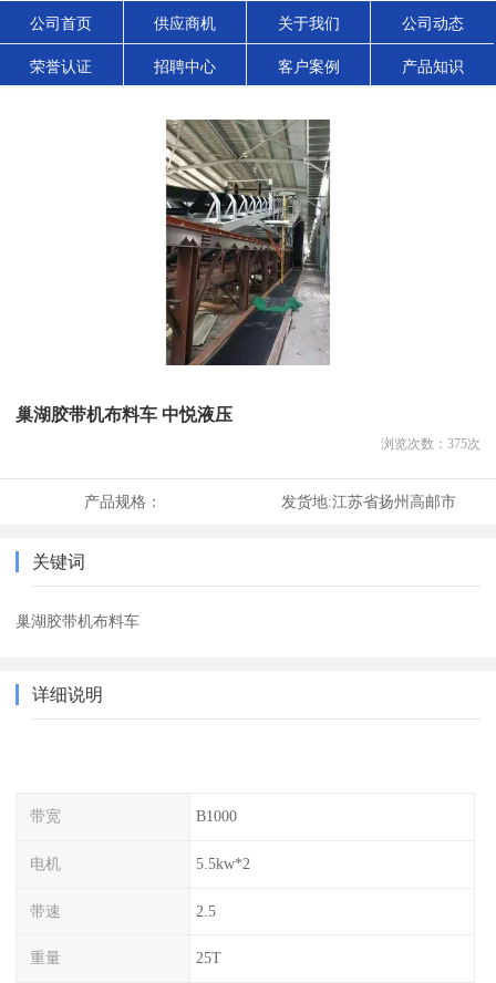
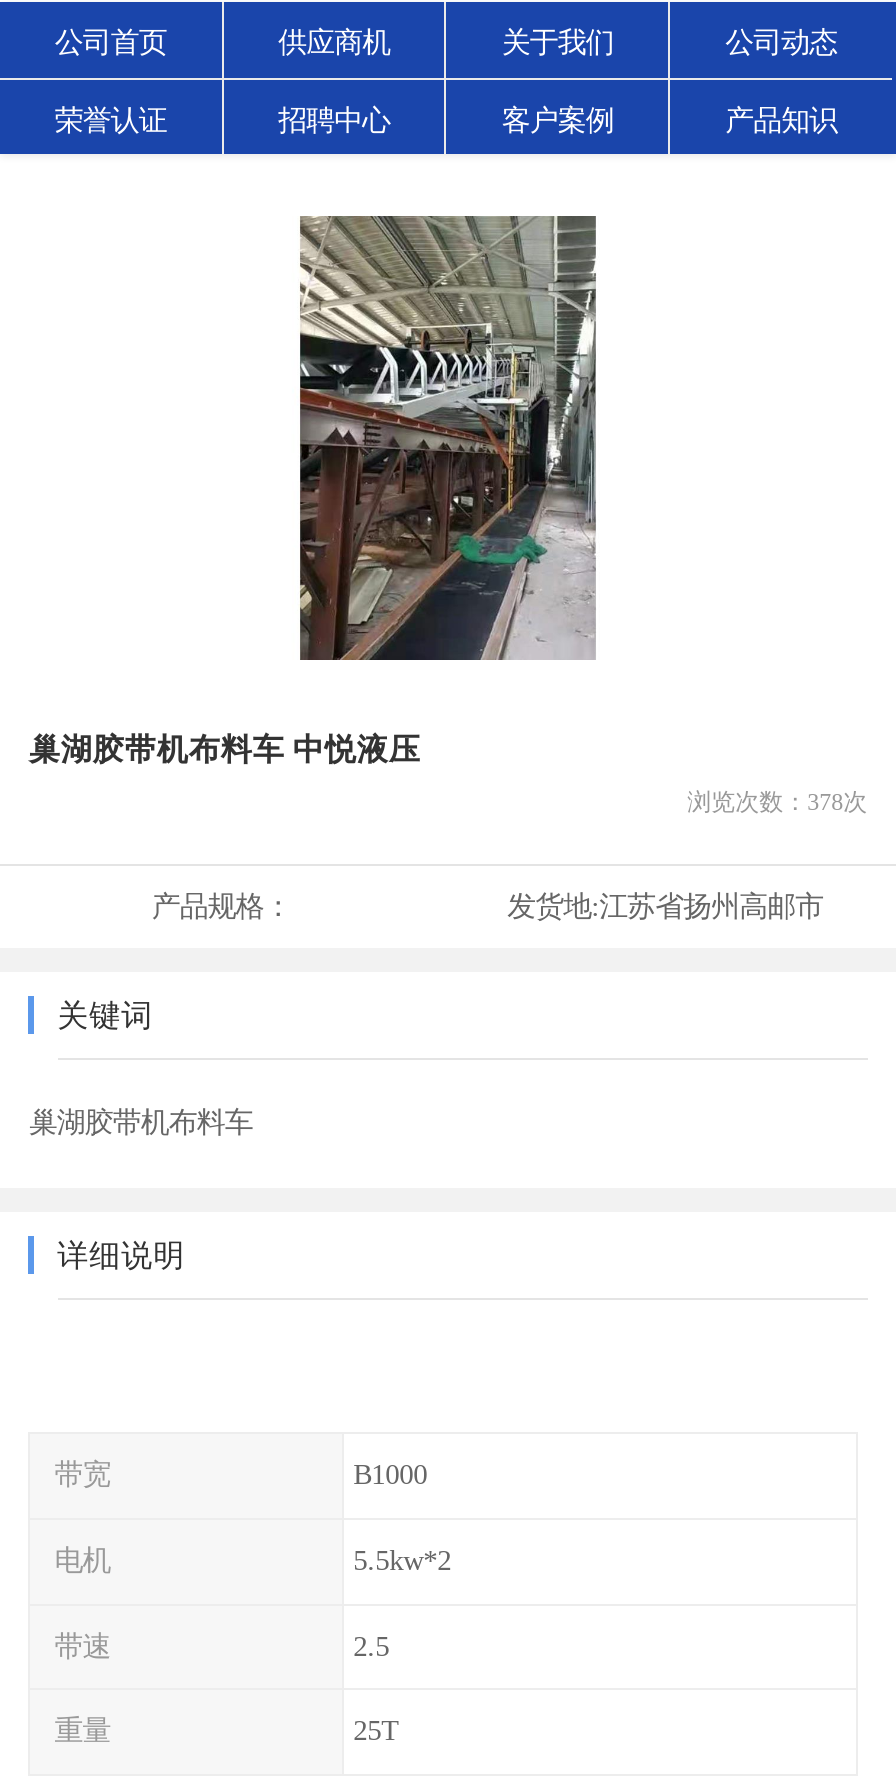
[381,436,480,452] 浏览次数：375次 -> [687,788,867,816] 浏览次数：378次

